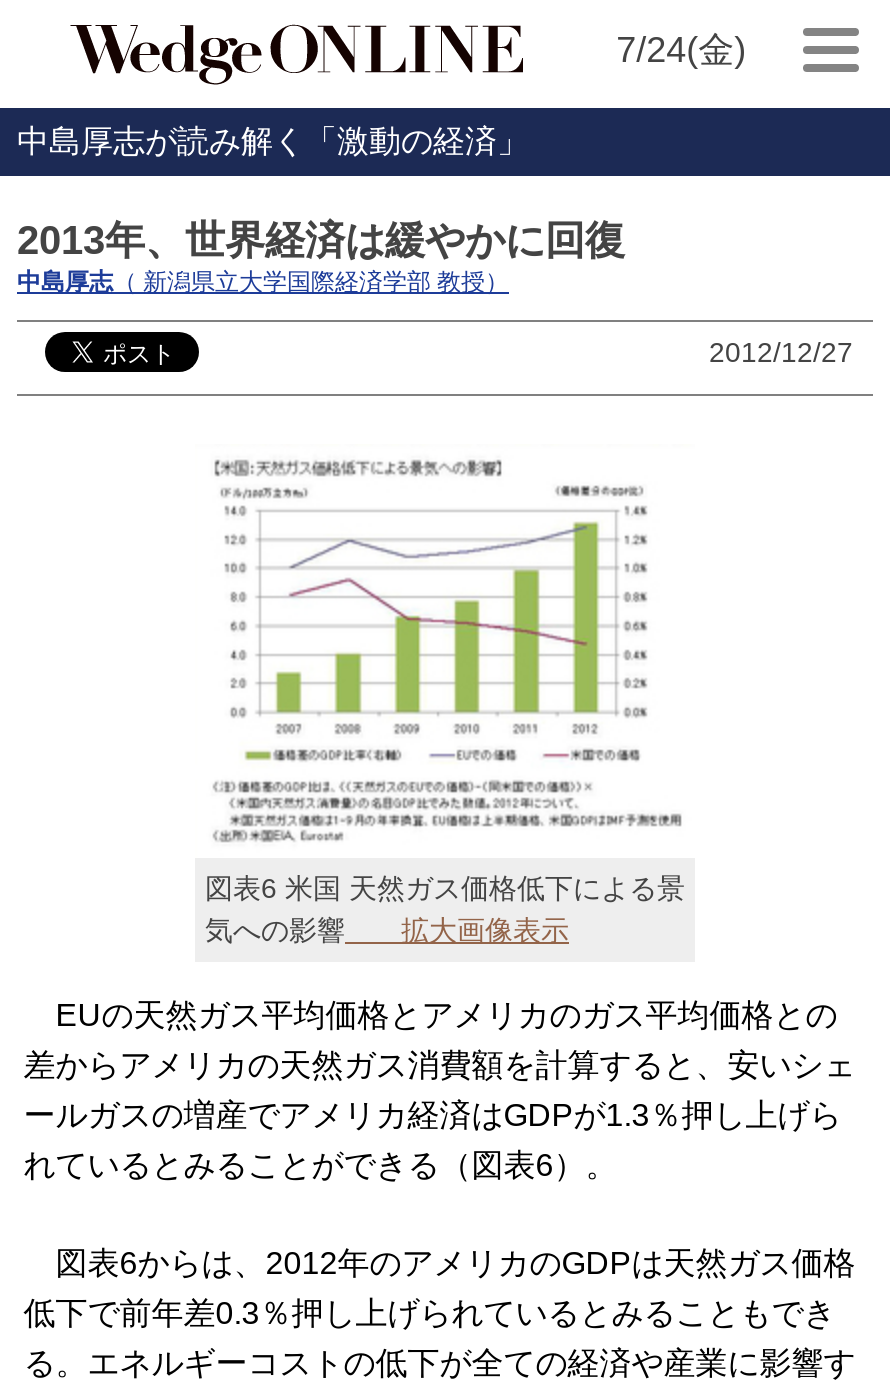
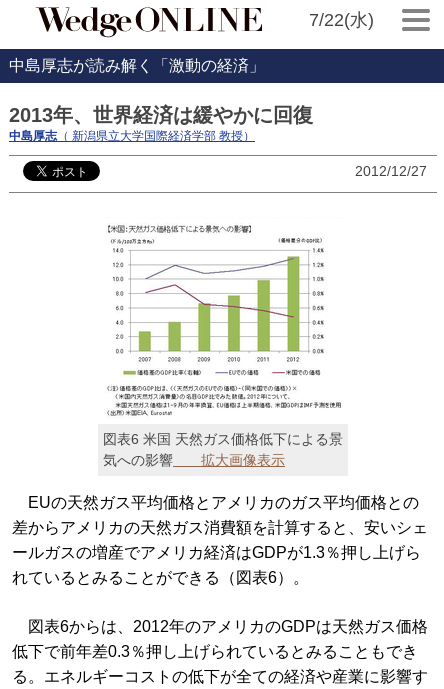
[616,30,746,70] 7/24(金) -> [309,10,374,30] 7/22(水)

